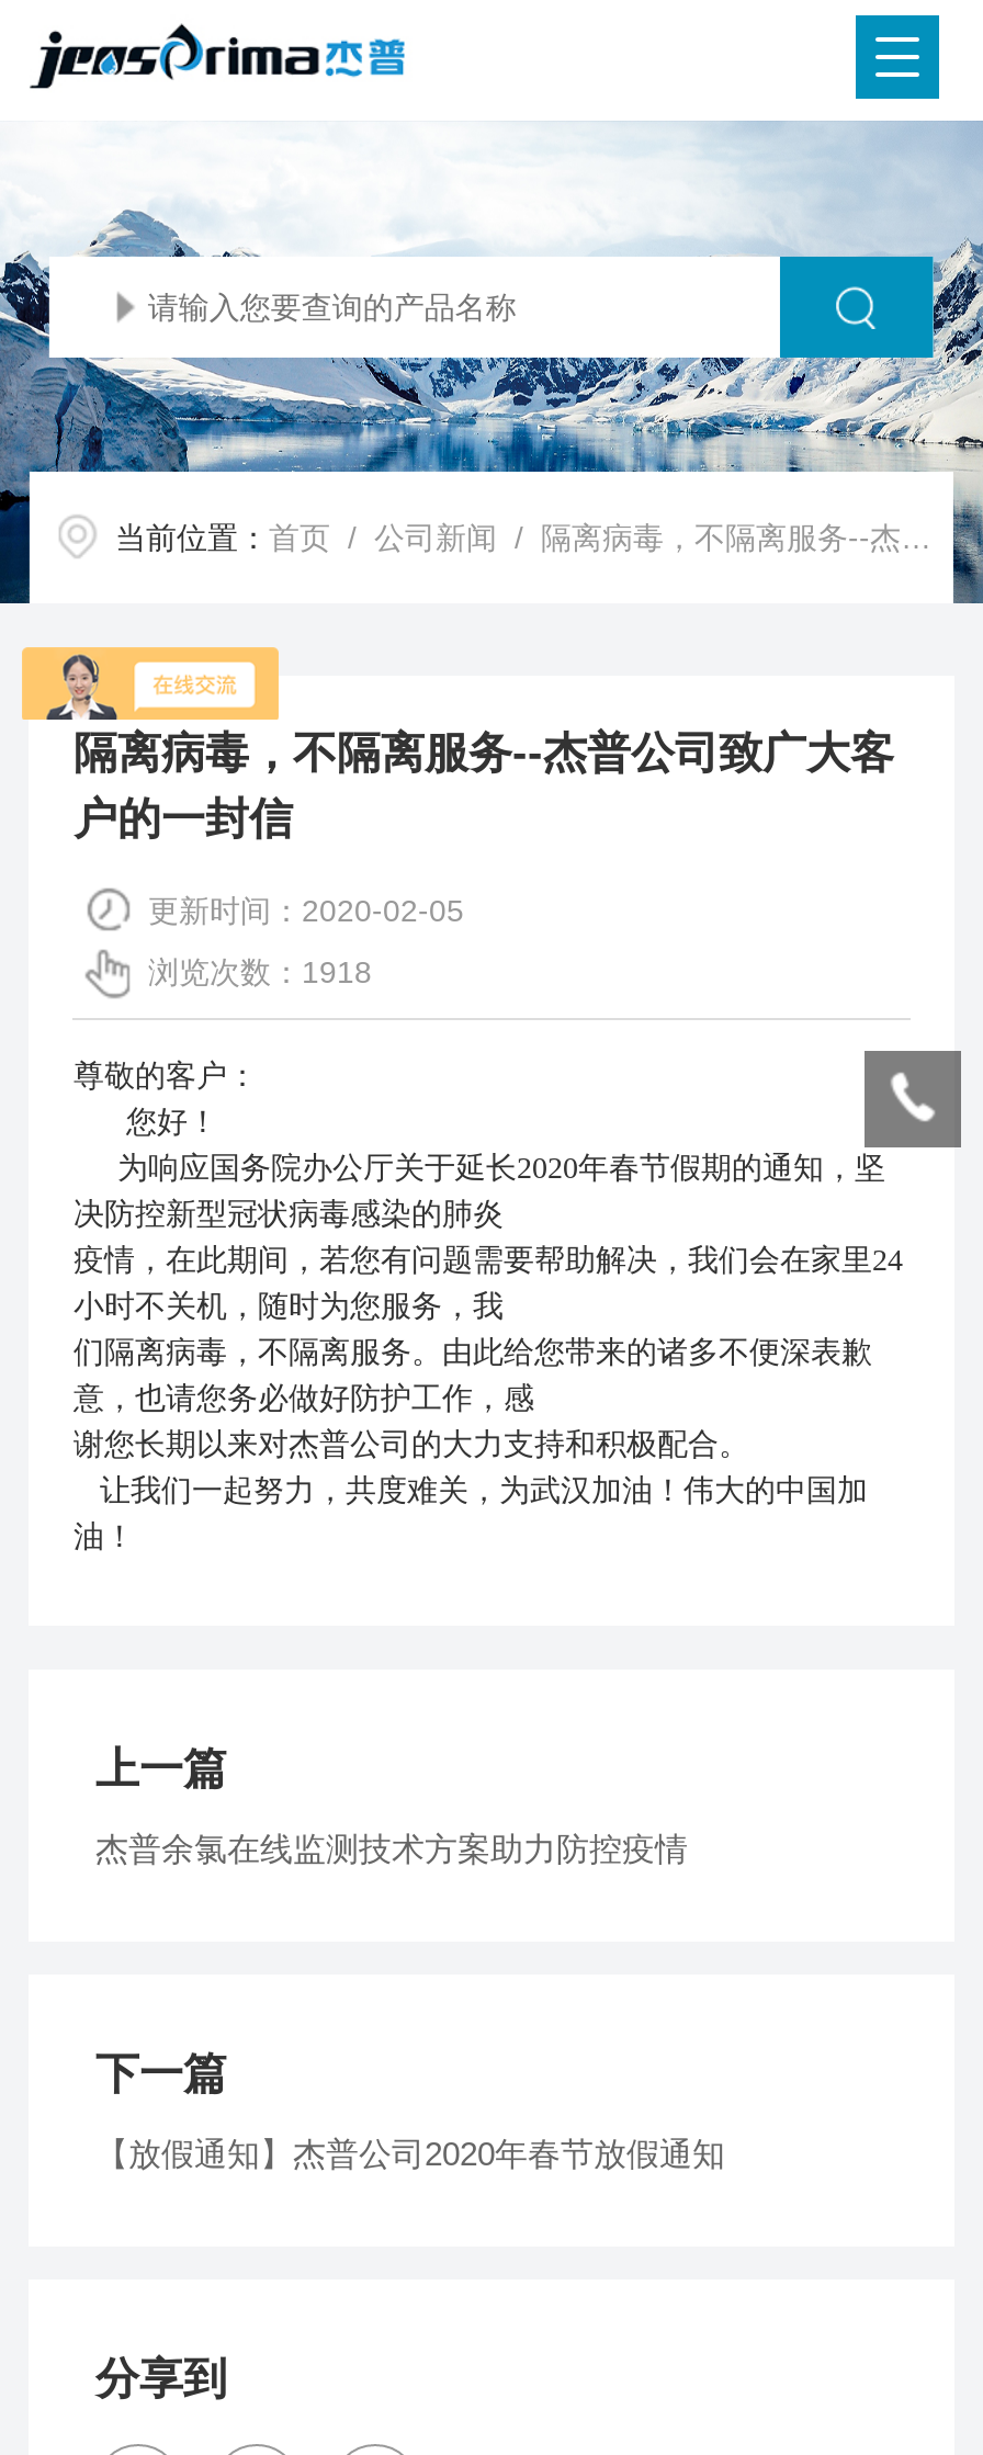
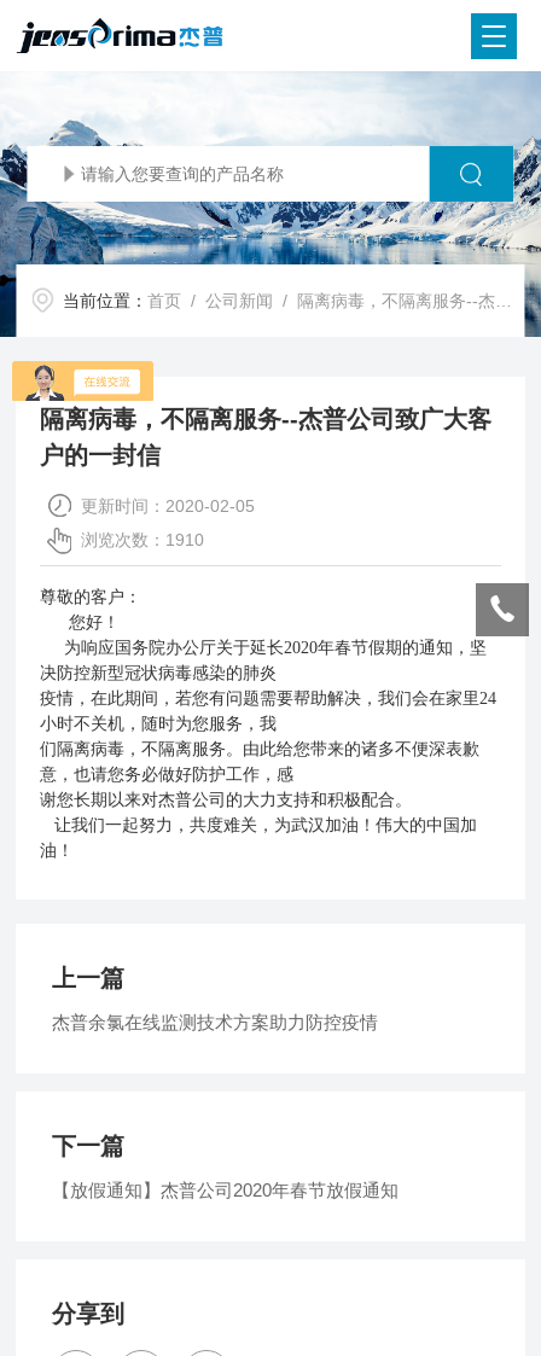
[148,954,372,989] 浏览次数：1918 -> [81,530,205,549] 浏览次数：1910

